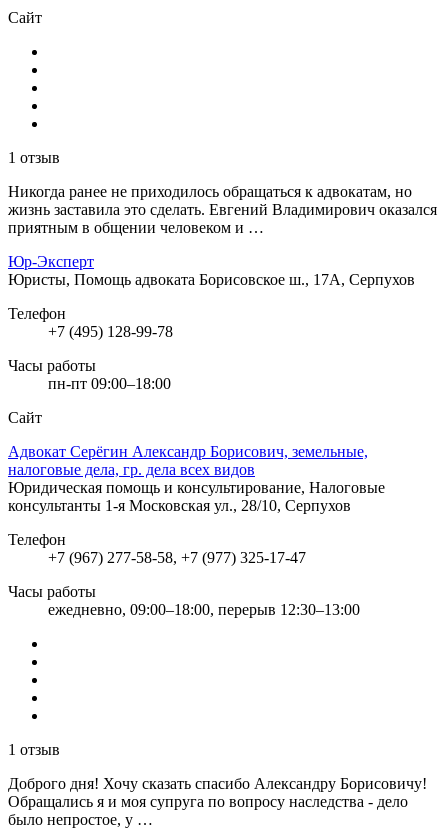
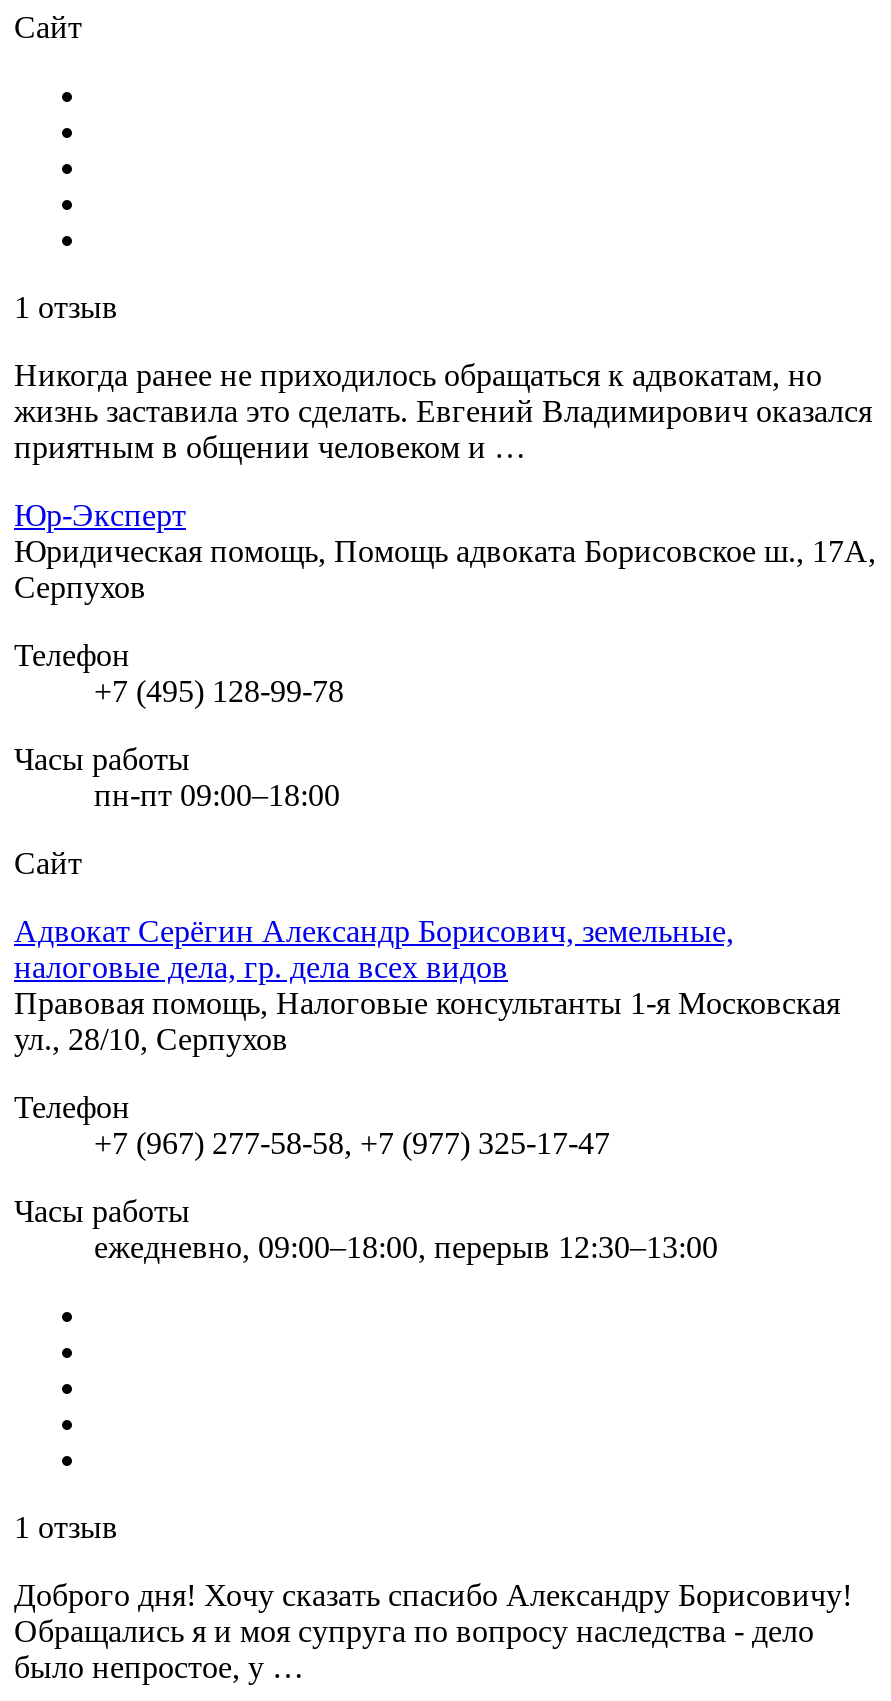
[8,271,415,288] Юристы, Помощь адвоката Борисовское ш., 17А, Серпухов -> [14,534,876,604] Юридическая помощь, Помощь адвоката Борисовское ш., 17А, | Серпухов
[8,479,385,514] Юридическая помощь и консультирование, Налоговые | консультанты 1-я Московская ул., 28/10, Серпухов -> [14,986,840,1056] Правовая помощь, Налоговые консультанты 1-я Московская | ул., 28/10, Серпухов

